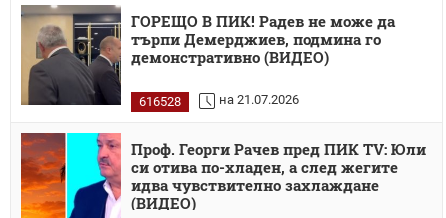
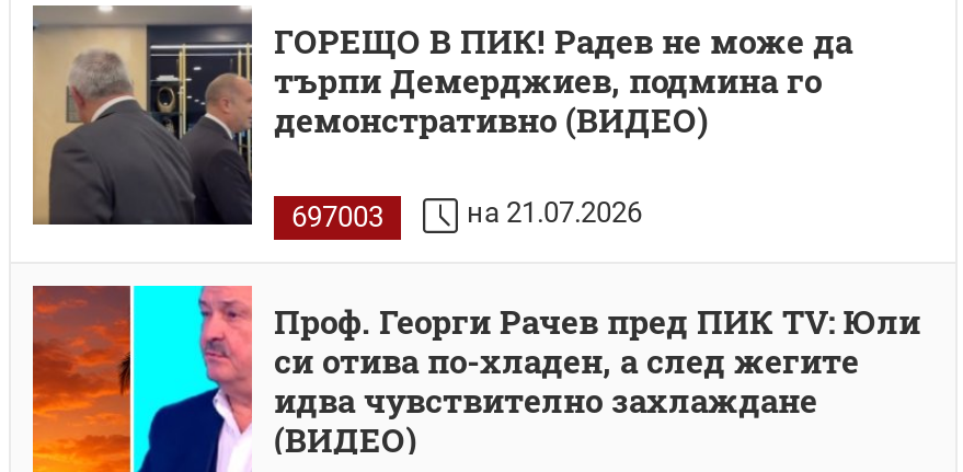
[139,94,181,109] 616528 -> [291,200,383,232] 697003

